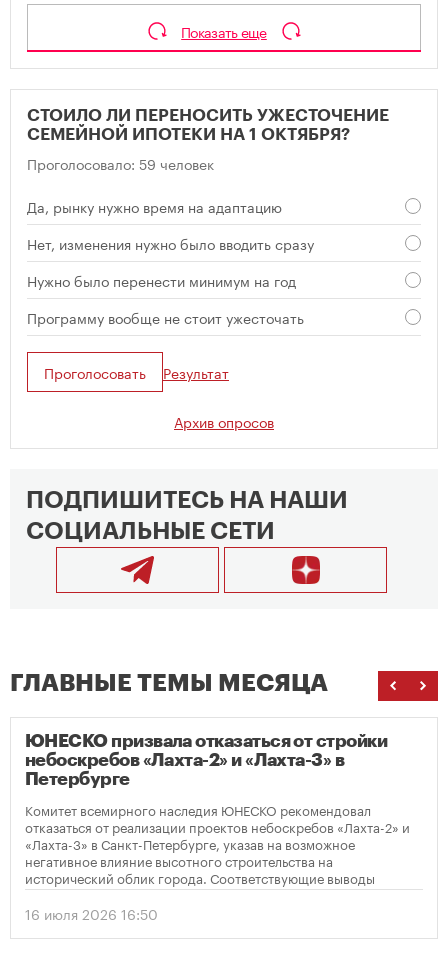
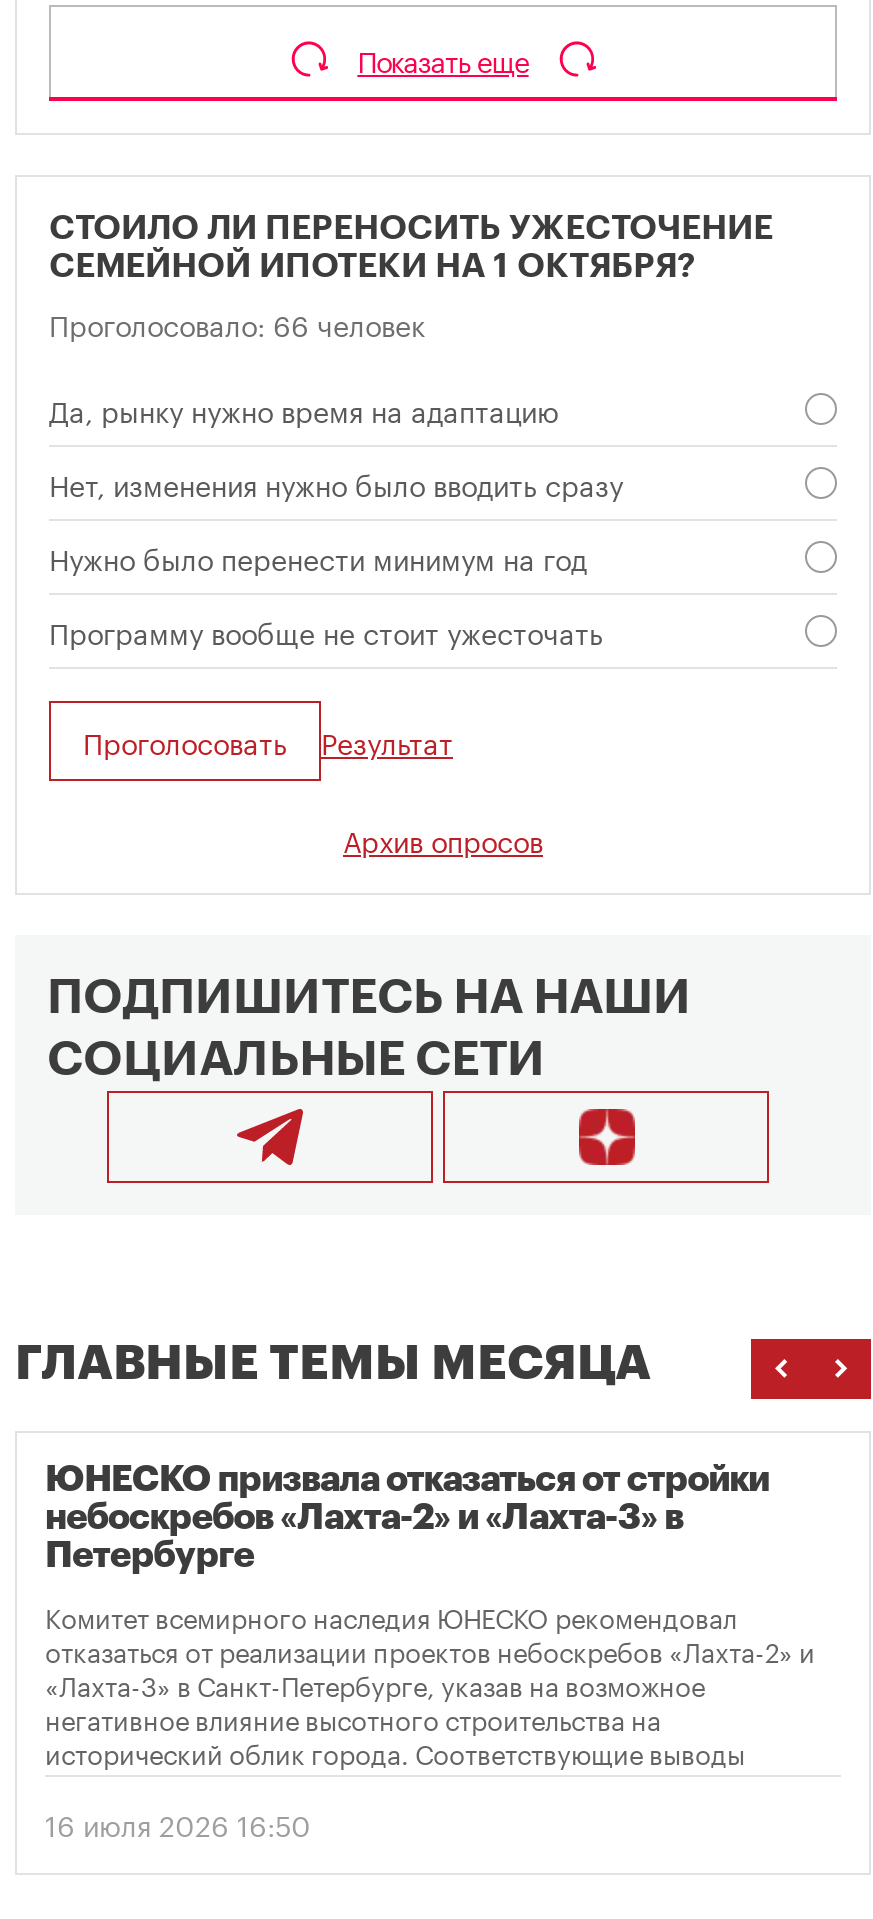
[27,152,214,174] Проголосовало: 59 человек -> [49,301,425,345] Проголосовало: 66 человек

